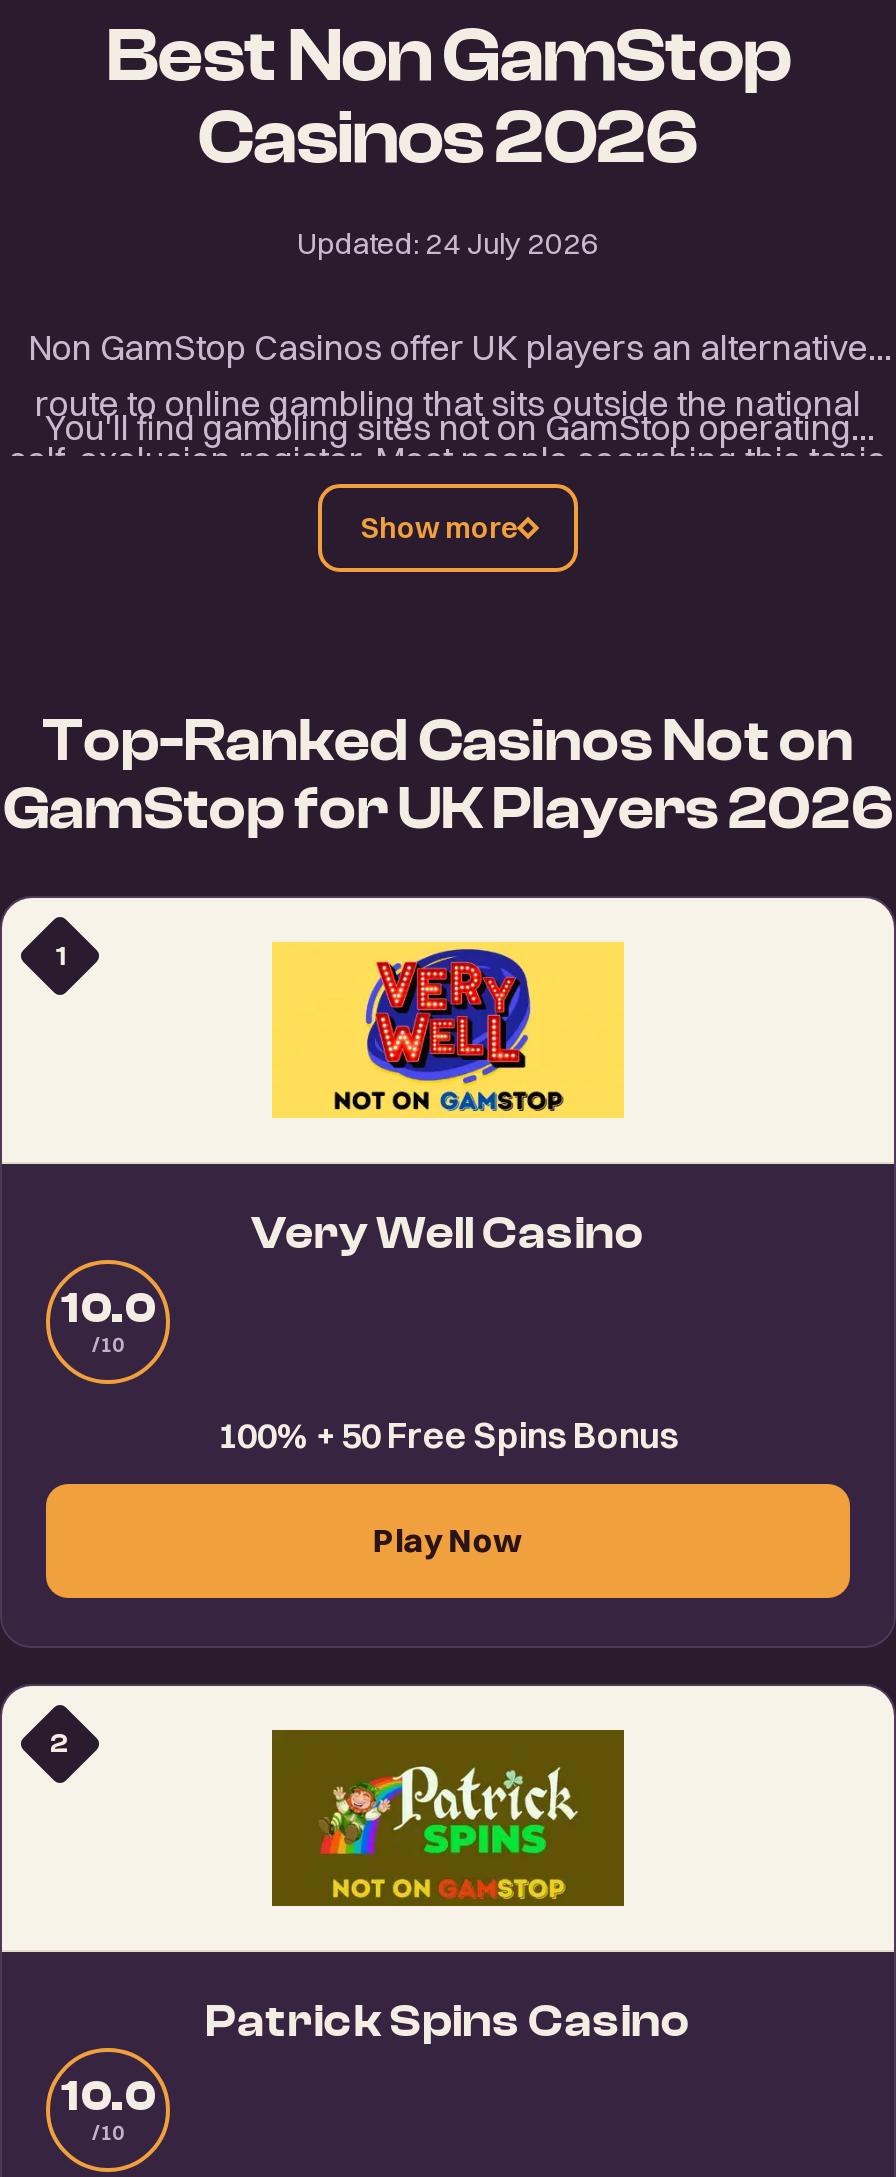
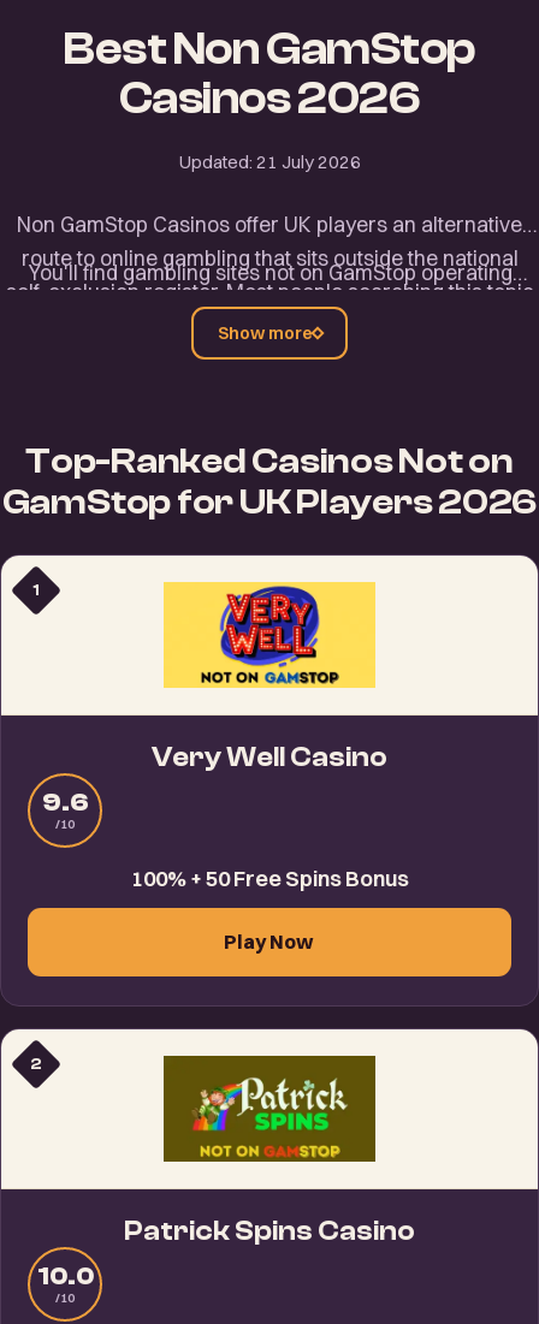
[297,224,599,262] Updated: 24 July 2026 -> [179,150,360,173] Updated: 21 July 2026
[61,1284,155,1332] 10.0 -> [42,788,88,817] 9.6

